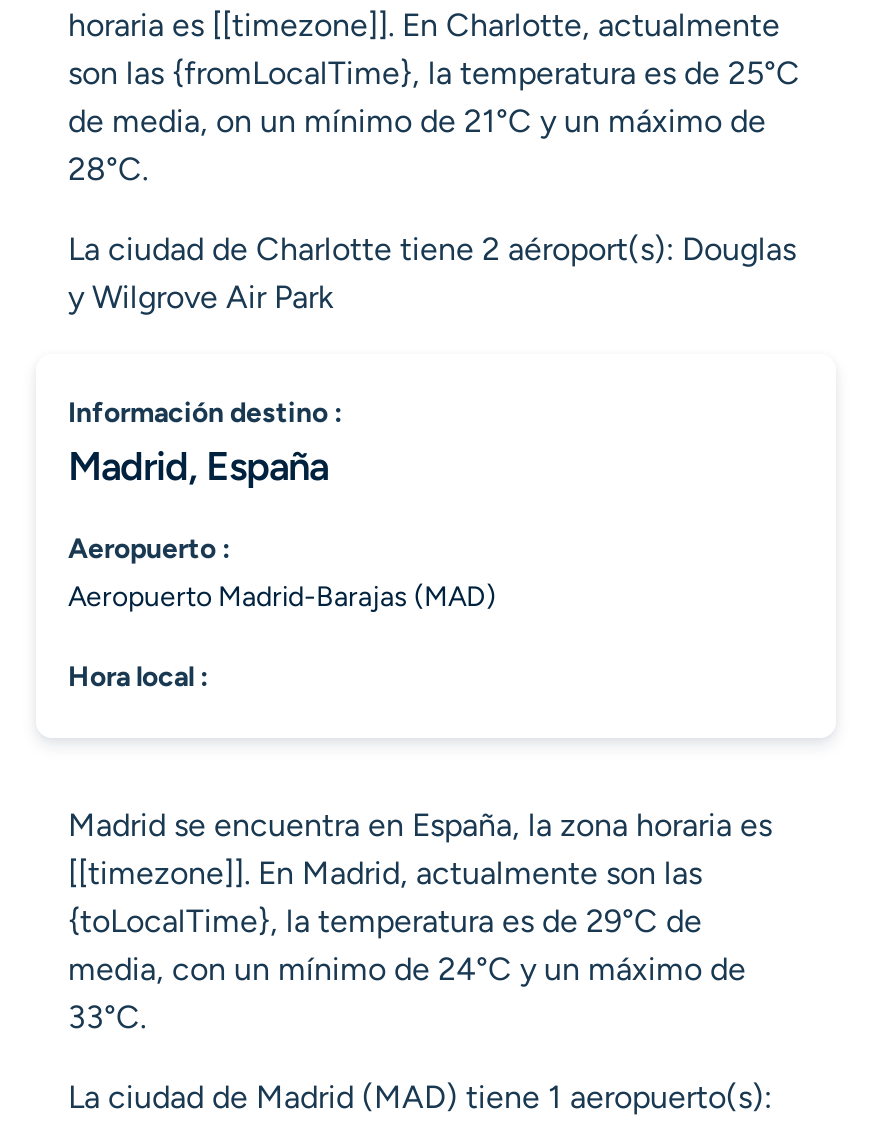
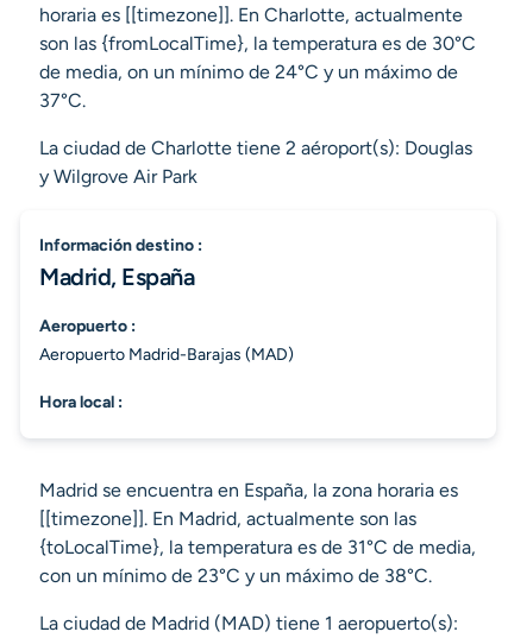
[68,54,800,188] son las {fromLocalTime}, la temperatura es de 25°C | de media, on un mínimo de 21°C y un máximo de | 28°C. -> [39,32,476,112] son las {fromLocalTime}, la temperatura es de 30°C | de media, on un mínimo de 24°C y un máximo de | 37°C.
[68,902,746,1036] {toLocalTime}, la temperatura es de 29°C de | media, con un mínimo de 24°C y un máximo de | 33°C. -> [39,536,476,587] {toLocalTime}, la temperatura es de 31°C de media, | con un mínimo de 23°C y un máximo de 38°C.

